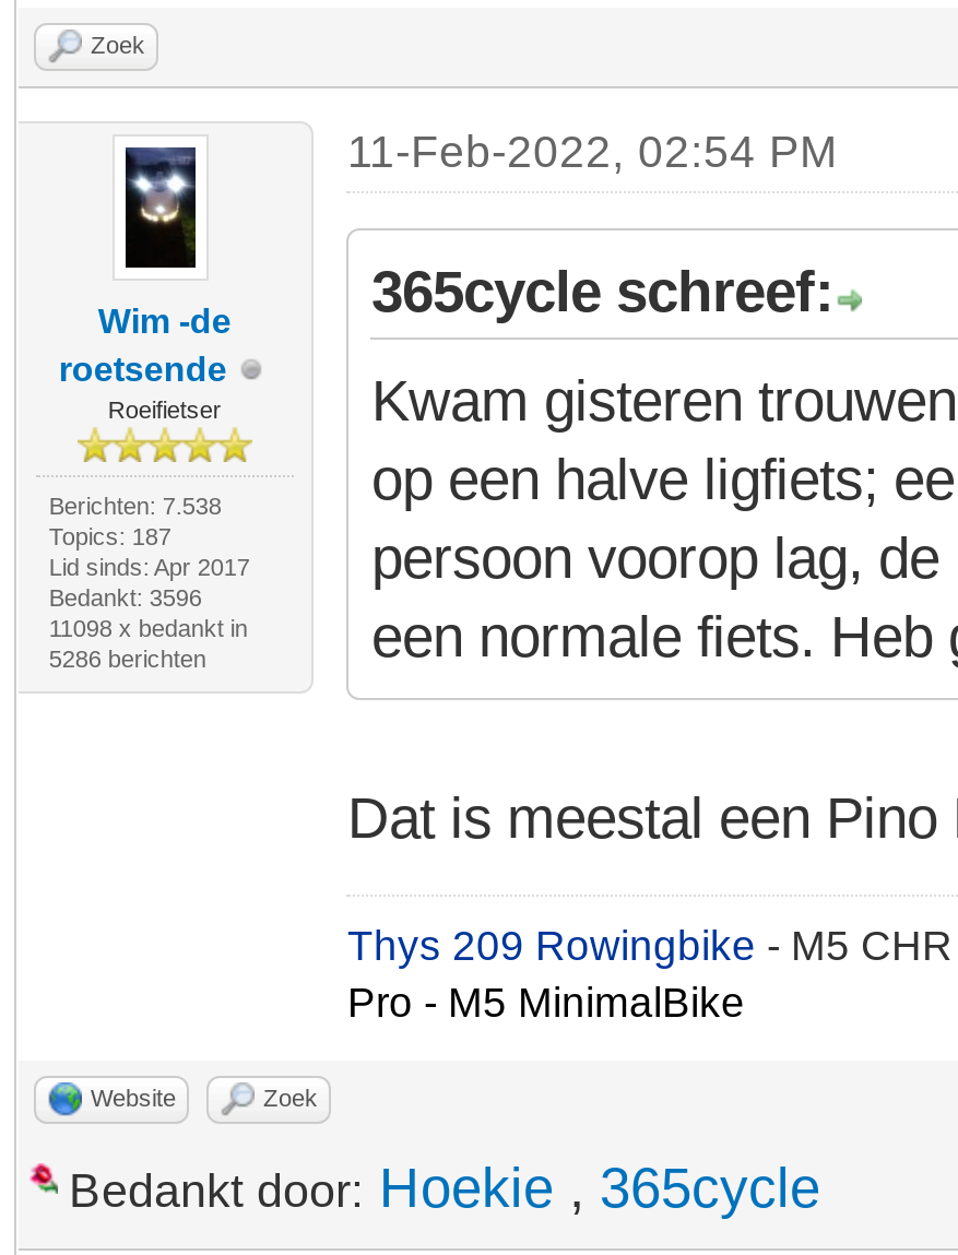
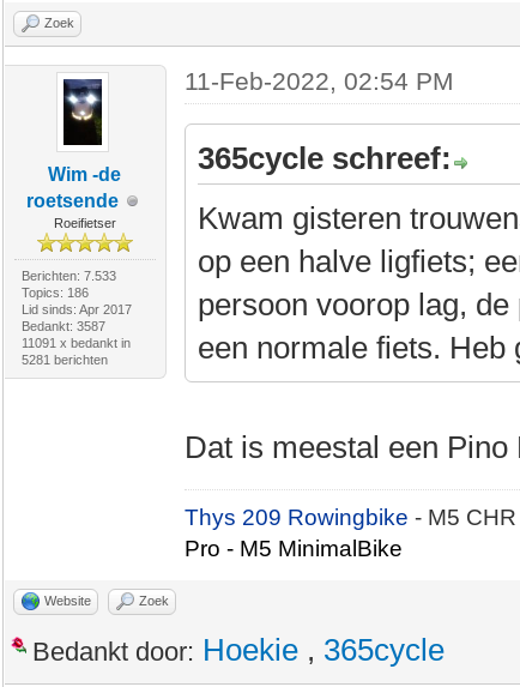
[49,493,222,520] Berichten: 7.538 -> [21,269,116,283] Berichten: 7.533
[49,524,171,550] Topics: 187 -> [21,286,89,300] Topics: 186
[49,585,202,611] Bedankt: 3596 -> [21,319,105,334] Bedankt: 3587
[49,616,248,642] 11098 x bedankt in -> [21,336,130,351] 11091 x bedankt in
[49,646,206,673] 5286 berichten -> [21,353,108,367] 5281 berichten

